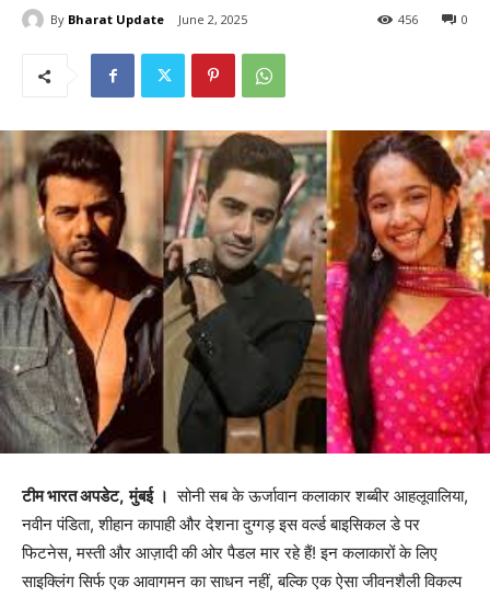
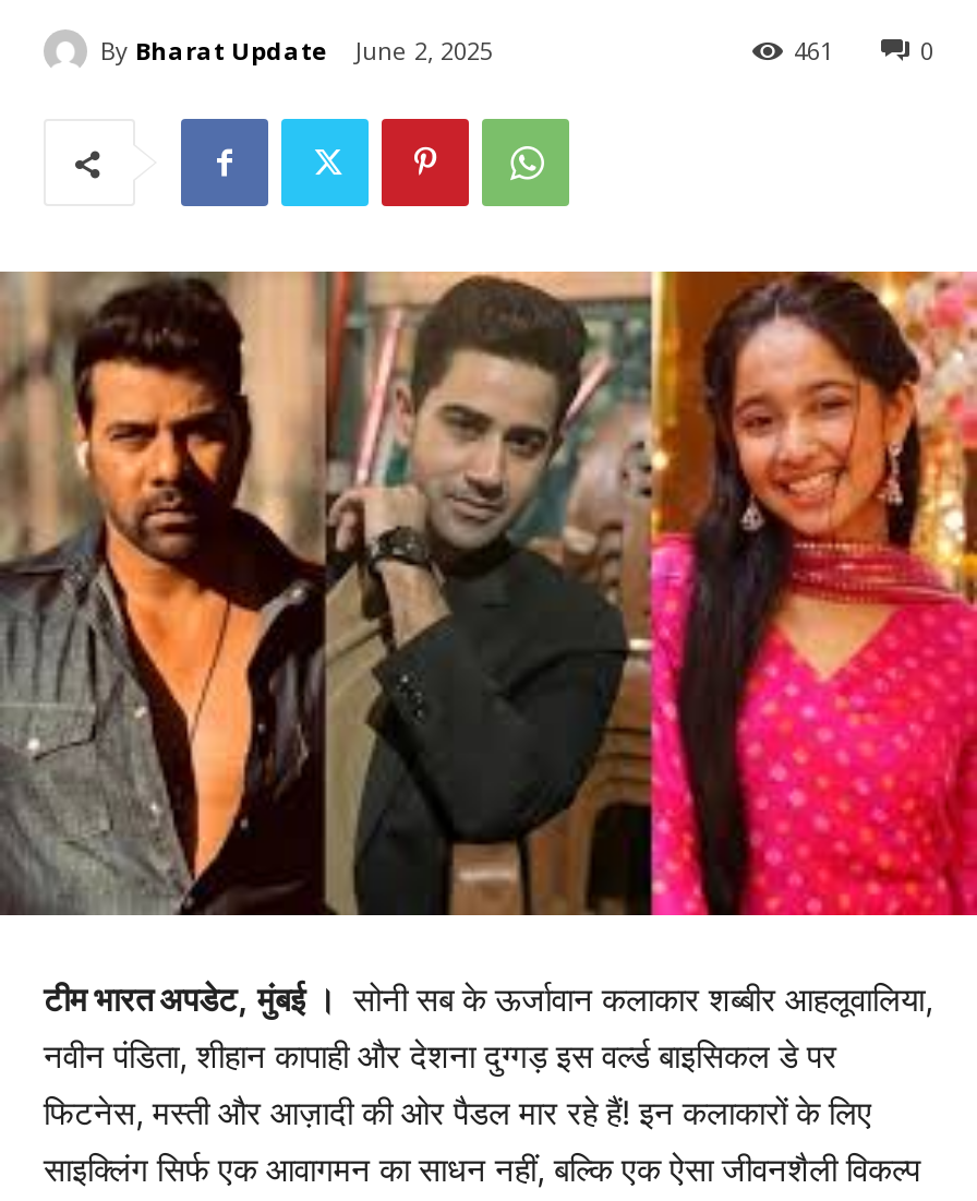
[398,11,418,27] 456 -> [794,34,833,67] 461

